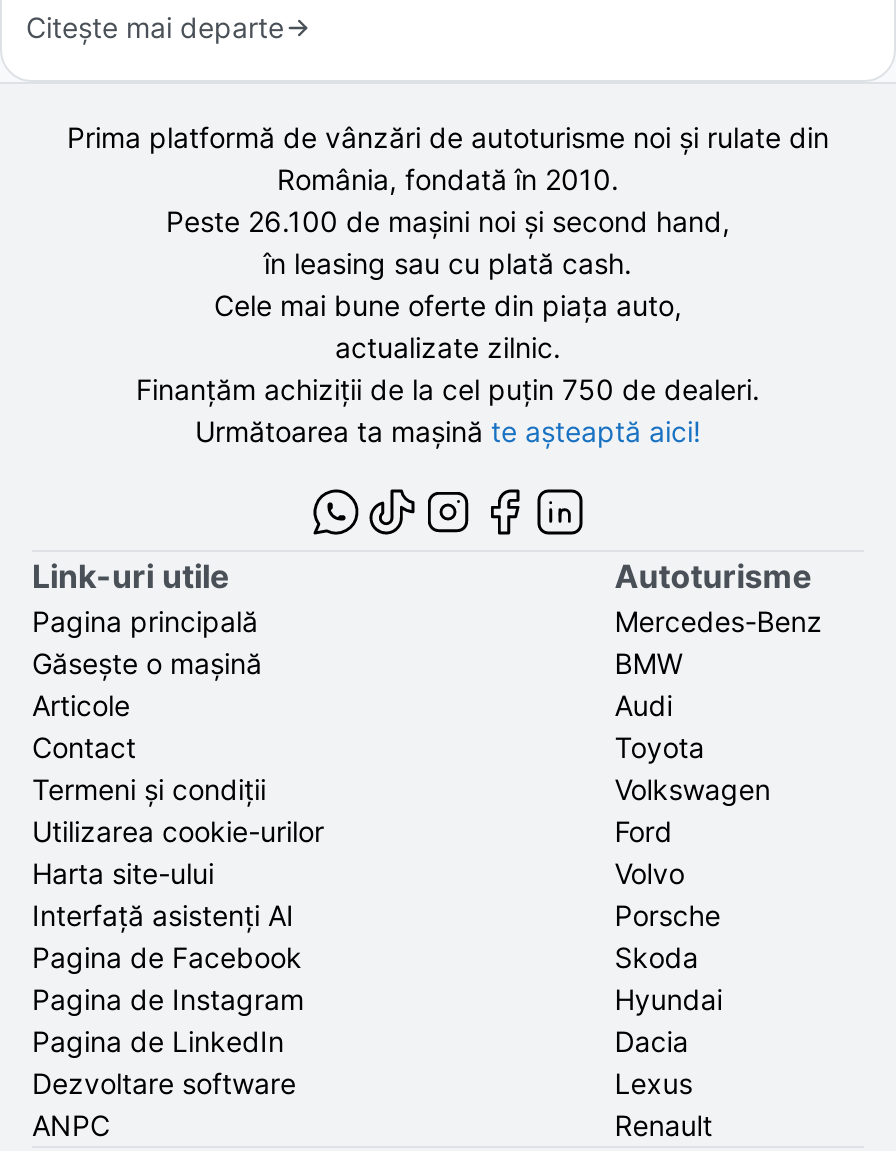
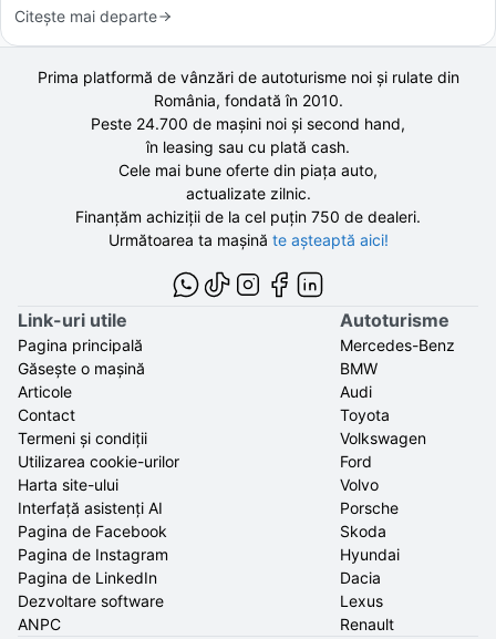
[166,203,730,237] Peste 26.100 de mașini noi și second hand, -> [91,114,405,133] Peste 24.700 de mașini noi și second hand,

